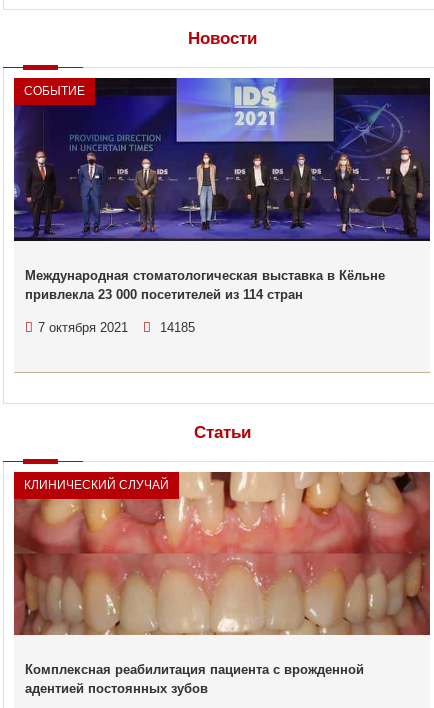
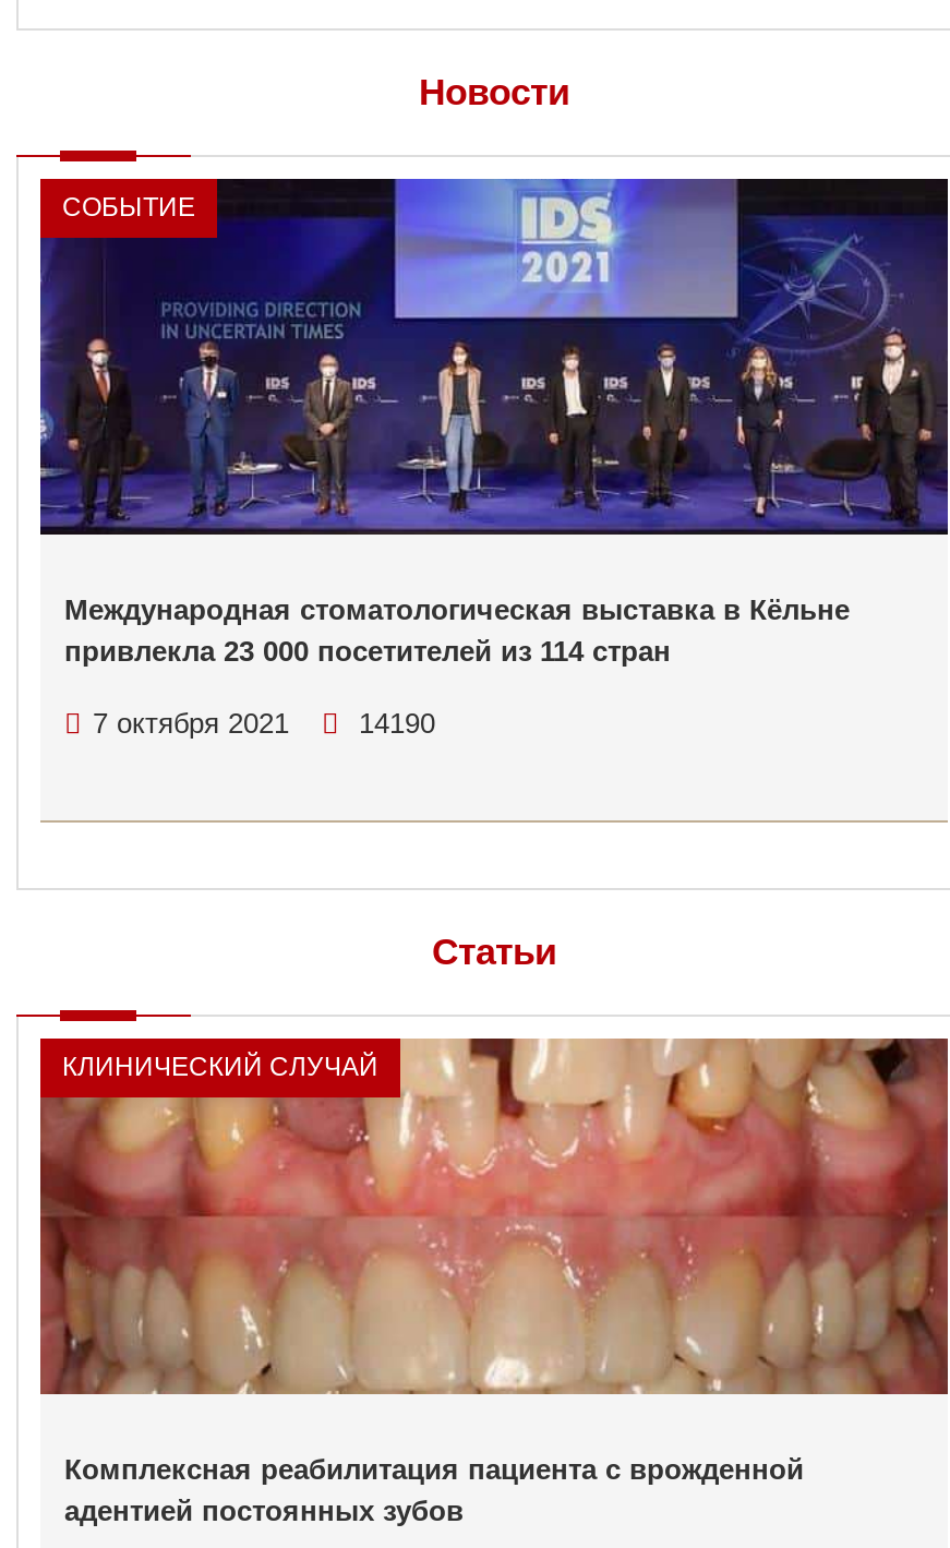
[38,320,195,335] 7 октября 2021 14185 -> [93,707,435,740] 7 октября 2021 14190

